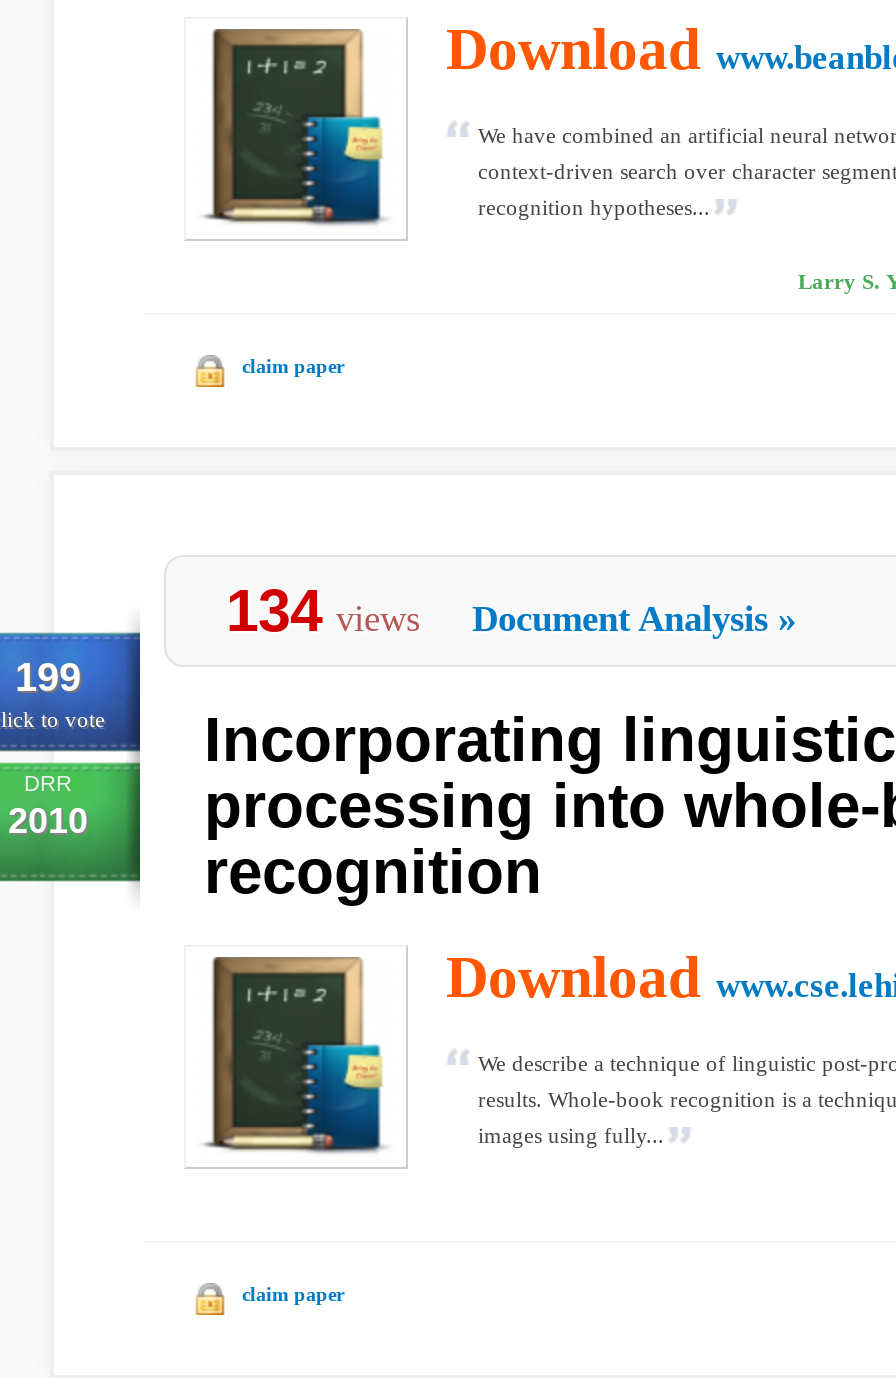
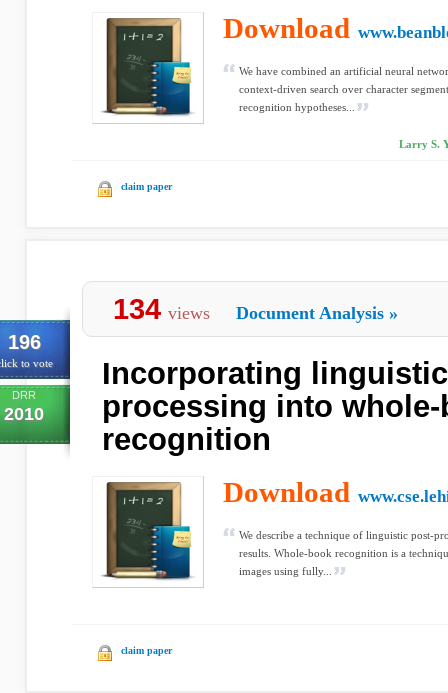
[15,655,81,699] 199 -> [7,331,40,353] 196

